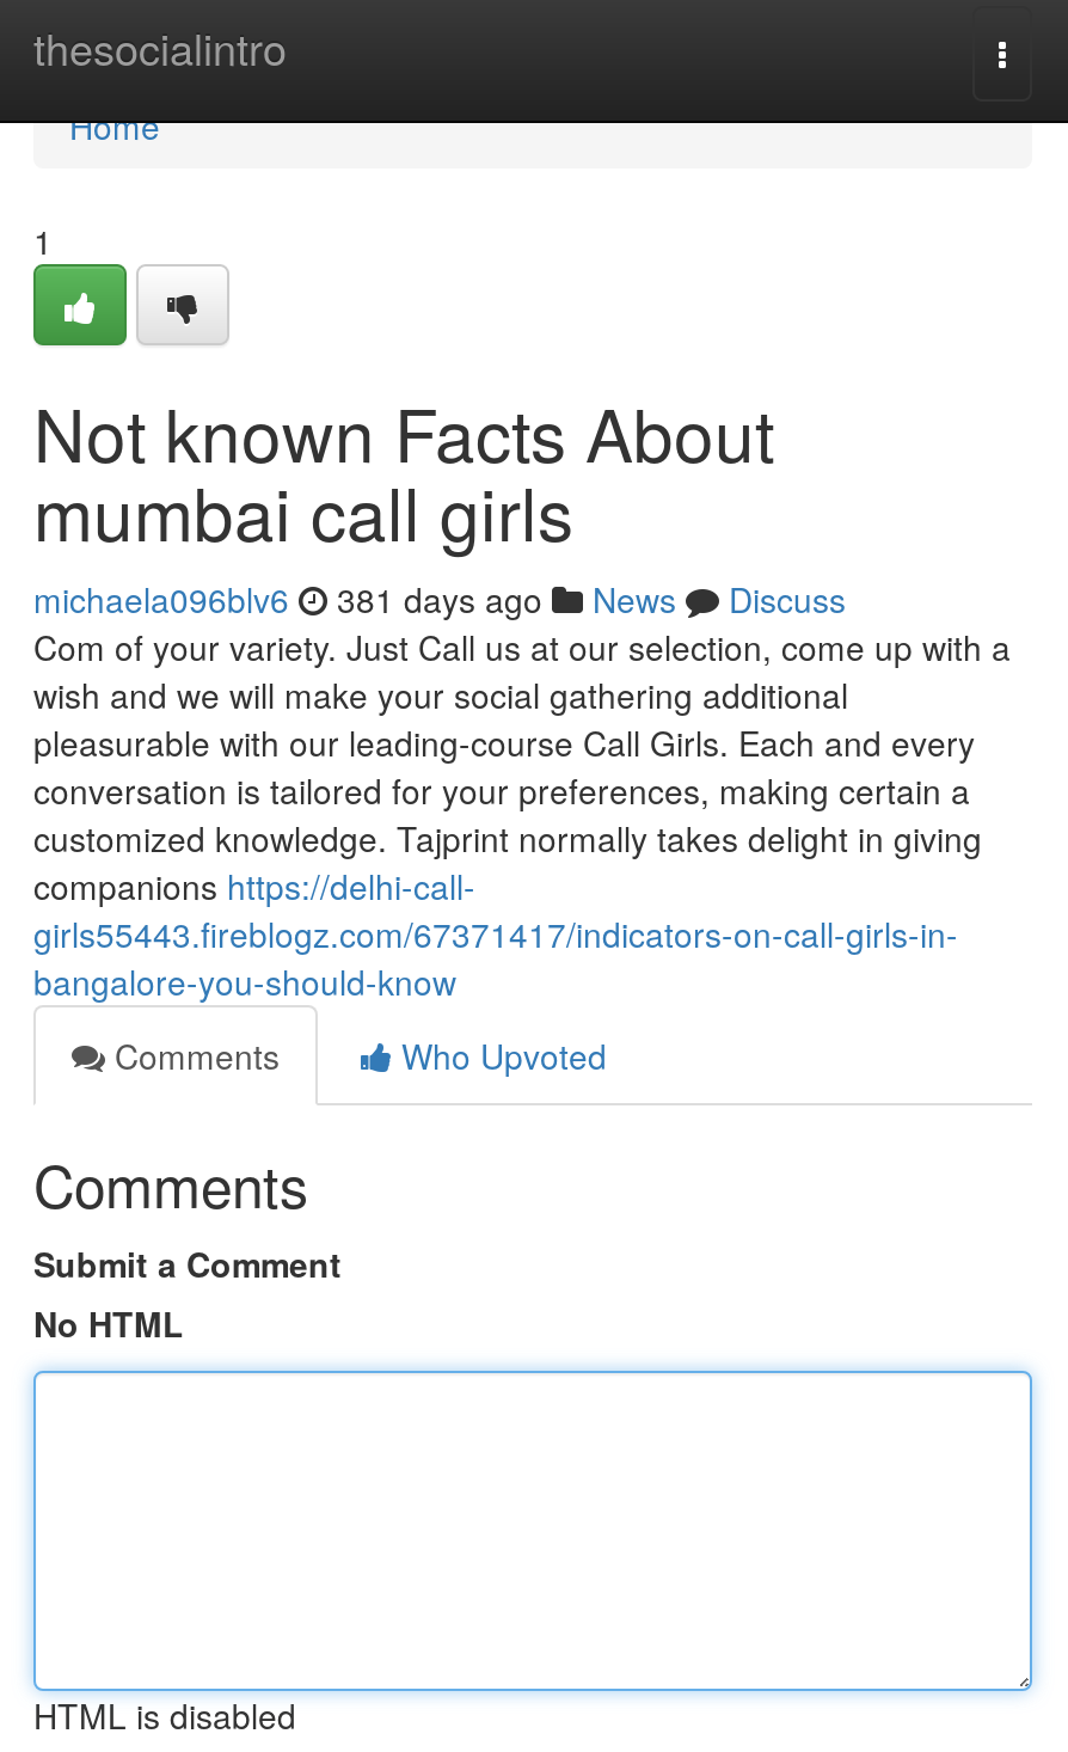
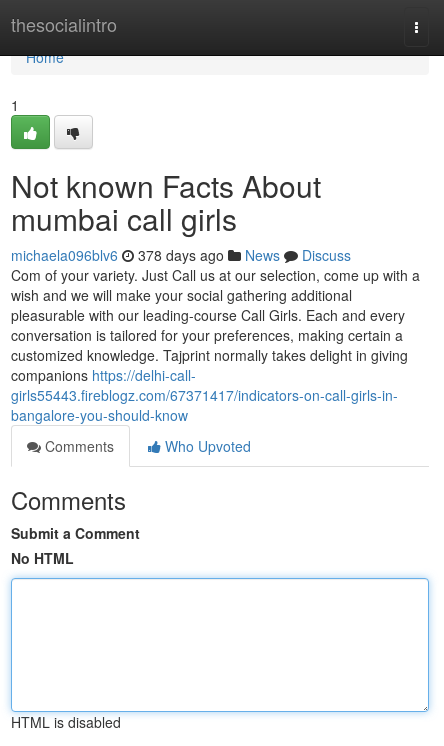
[33,575,846,623] michaela096blv6 381 days ago News Discuss -> [11,245,351,265] michaela096blv6 378 days ago News Discuss

